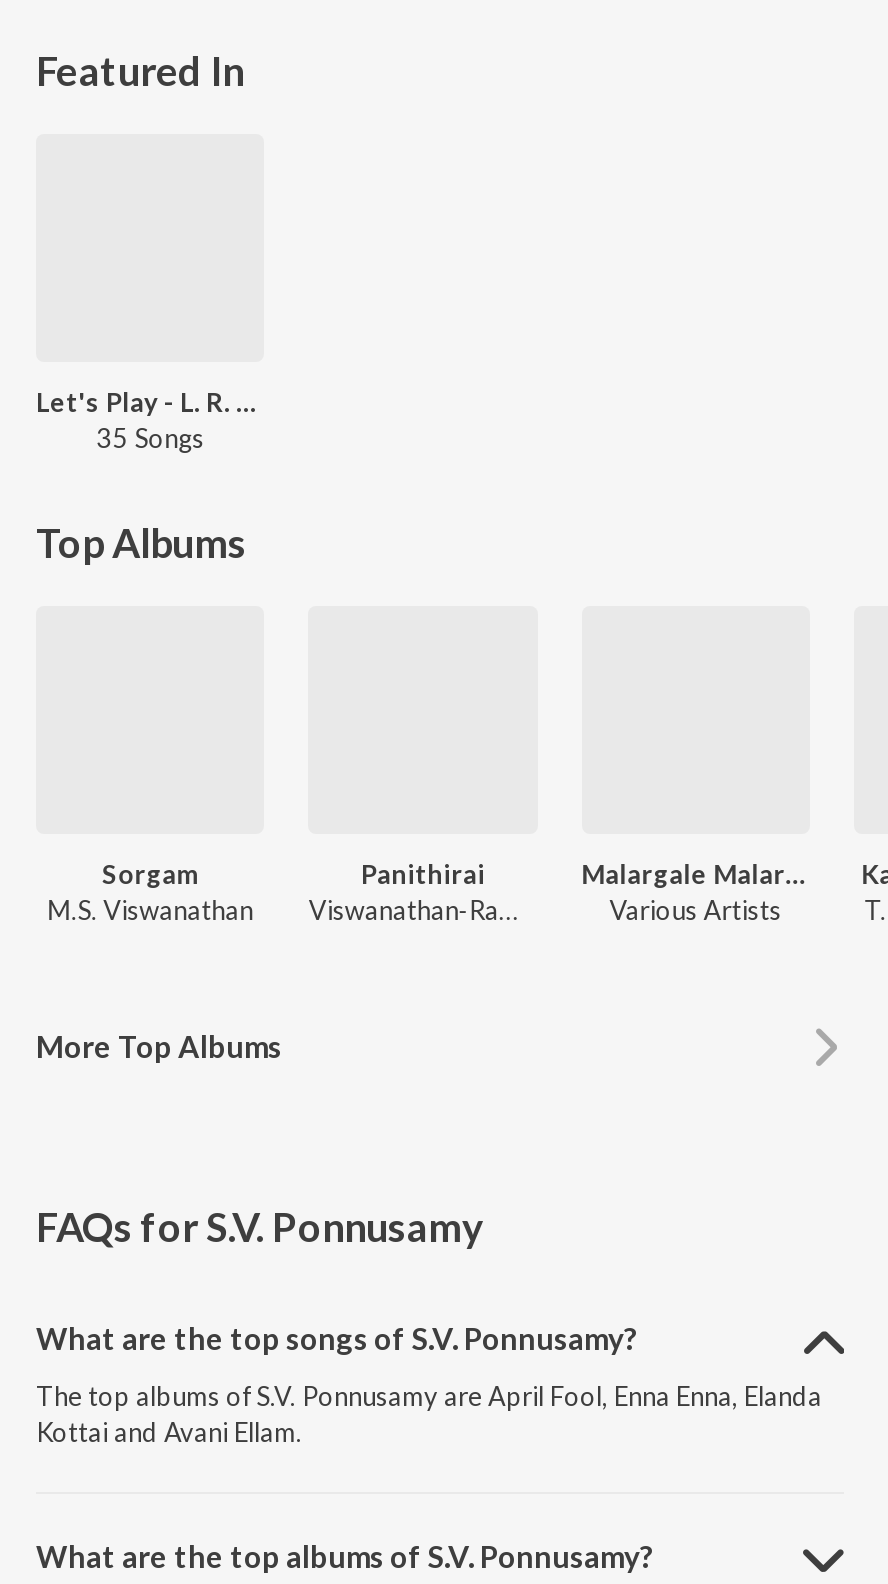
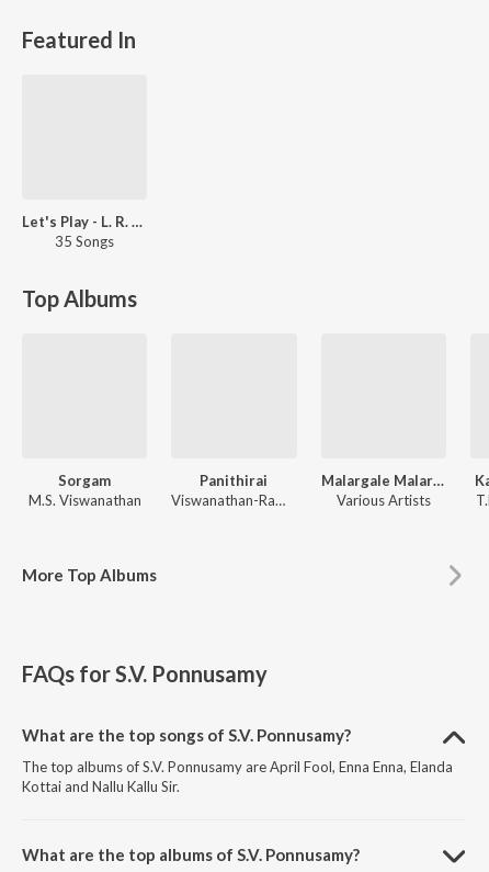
[36,1415,302,1447] Kottai and Avani Ellam. -> [22,777,180,795] Kottai and Nallu Kallu Sir.

